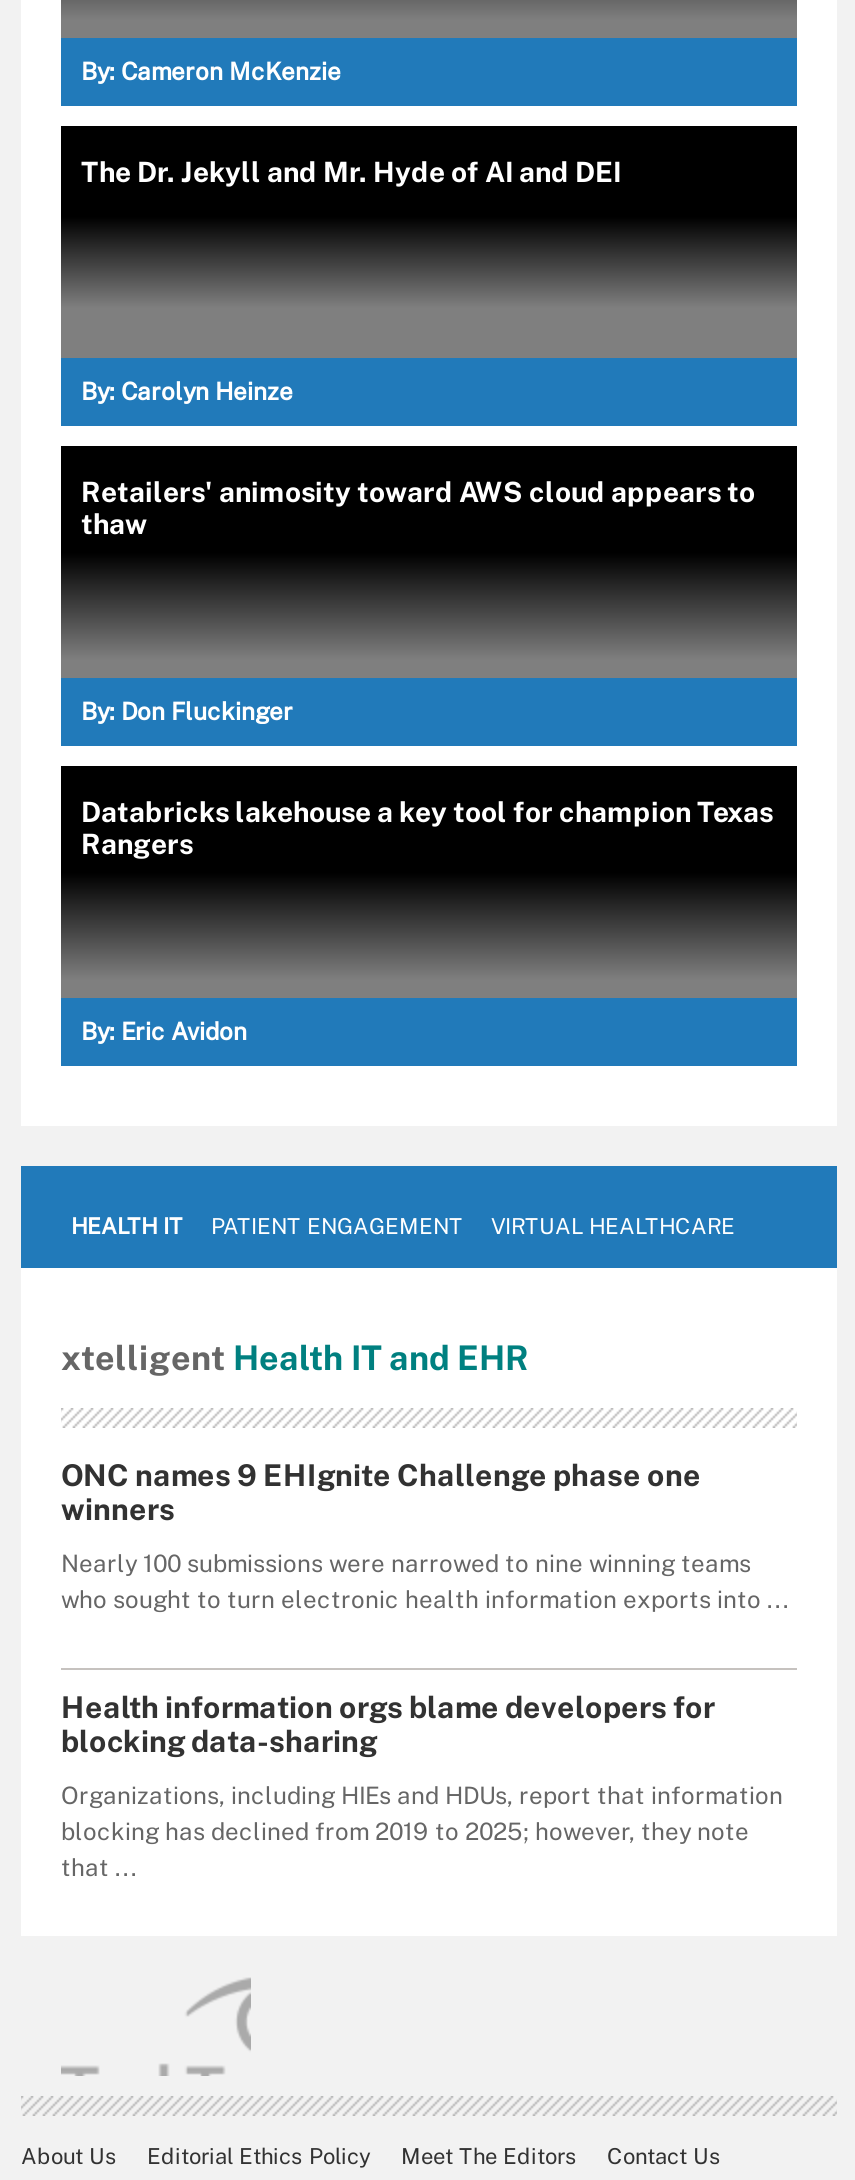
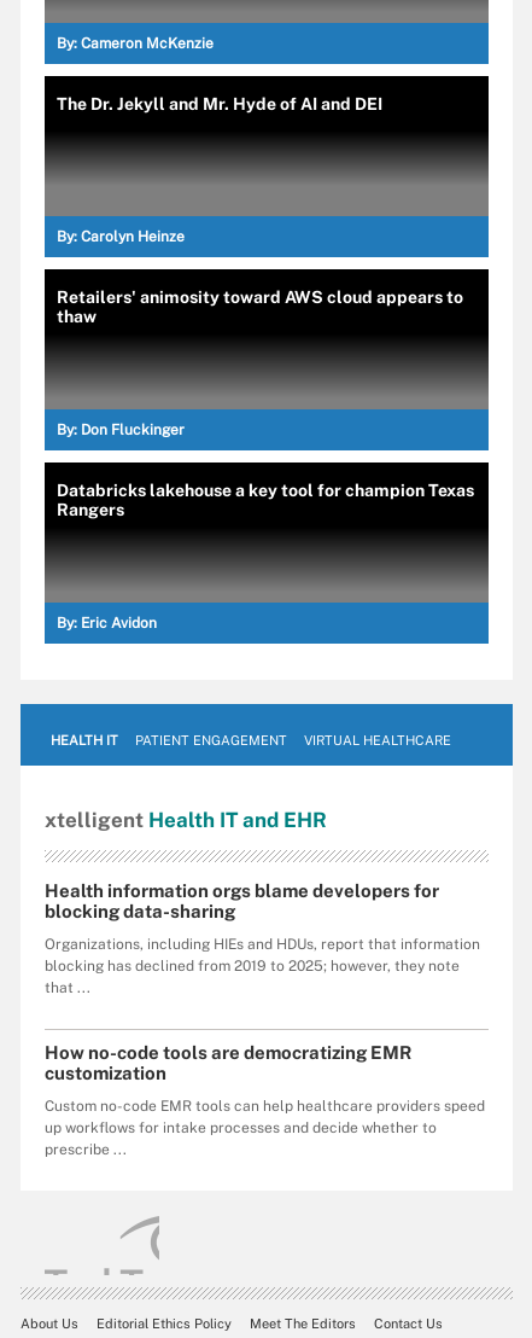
[61,1457,789,1613] ONC names 9 EHIgnite Challenge phase one | winners | Nearly 100 submissions were narrowed to nine winning teams | who sought to turn electronic health information exports into ... -> none
moved [61,1689,783,1881] -> [45,880,480,996]: Health information orgs blame developers for | blocking data-sharing | Organizations, including HIEs and HDUs, report that information | blocking has declined from 2019 to 2025; however, they note | that ...
none -> [45,1042,485,1157] How no-code tools are democratizing EMR | customization | Custom no-code EMR tools can help healthcare providers speed | up workflows for intake processes and decide whether to | prescribe ...

